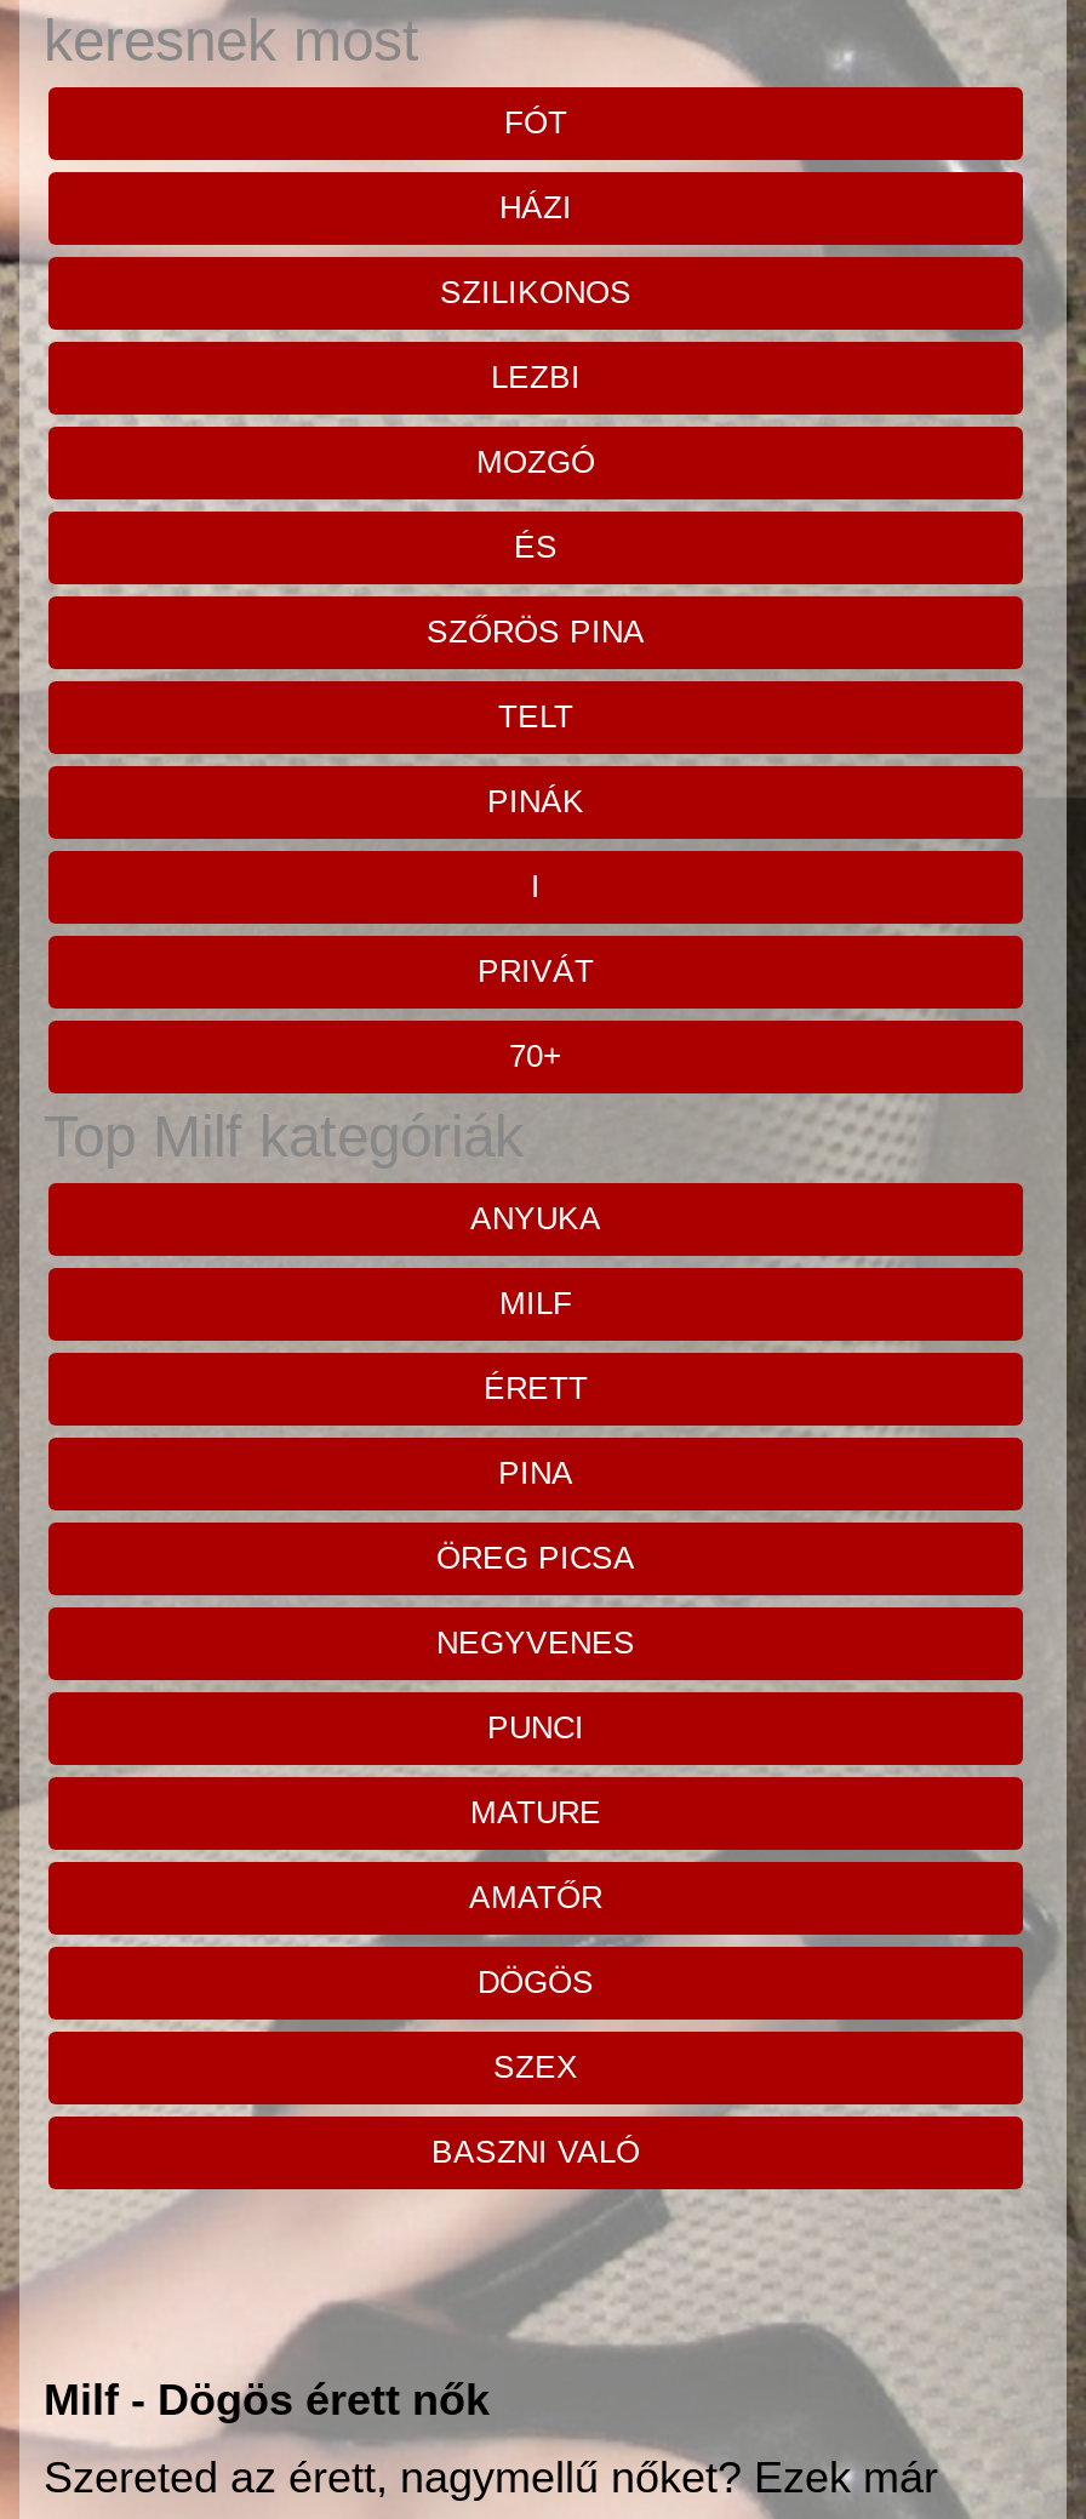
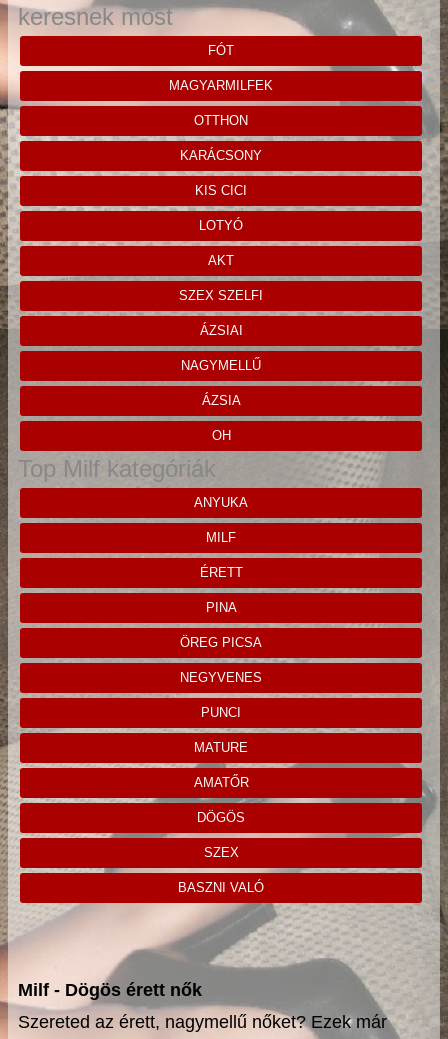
[499,189,572,225] HÁZI -> [169,78,273,93] MAGYARMILFEK
[440,274,631,310] SZILIKONOS -> [194,113,248,128] OTTHON
[491,359,581,395] LEZBI -> [180,148,262,163] KARÁCSONY
[476,444,595,480] MOZGÓ -> [195,183,247,198] KIS CICI
[514,529,558,565] ÉS -> [199,218,243,233] LOTYÓ
[427,613,645,650] SZŐRÖS PINA -> [208,253,234,268] AKT
[498,698,573,735] TELT -> [179,288,263,303] SZEX SZELFI
[487,783,584,819] PINÁK -> [199,323,242,338] ÁZSIAI
[531,868,541,904] I -> [181,358,261,373] NAGYMELLŰ
[478,953,594,989] PRIVÁT -> [201,393,240,408] ÁZSIA
[509,1038,562,1074] 70+ -> [211,428,230,443] OH

